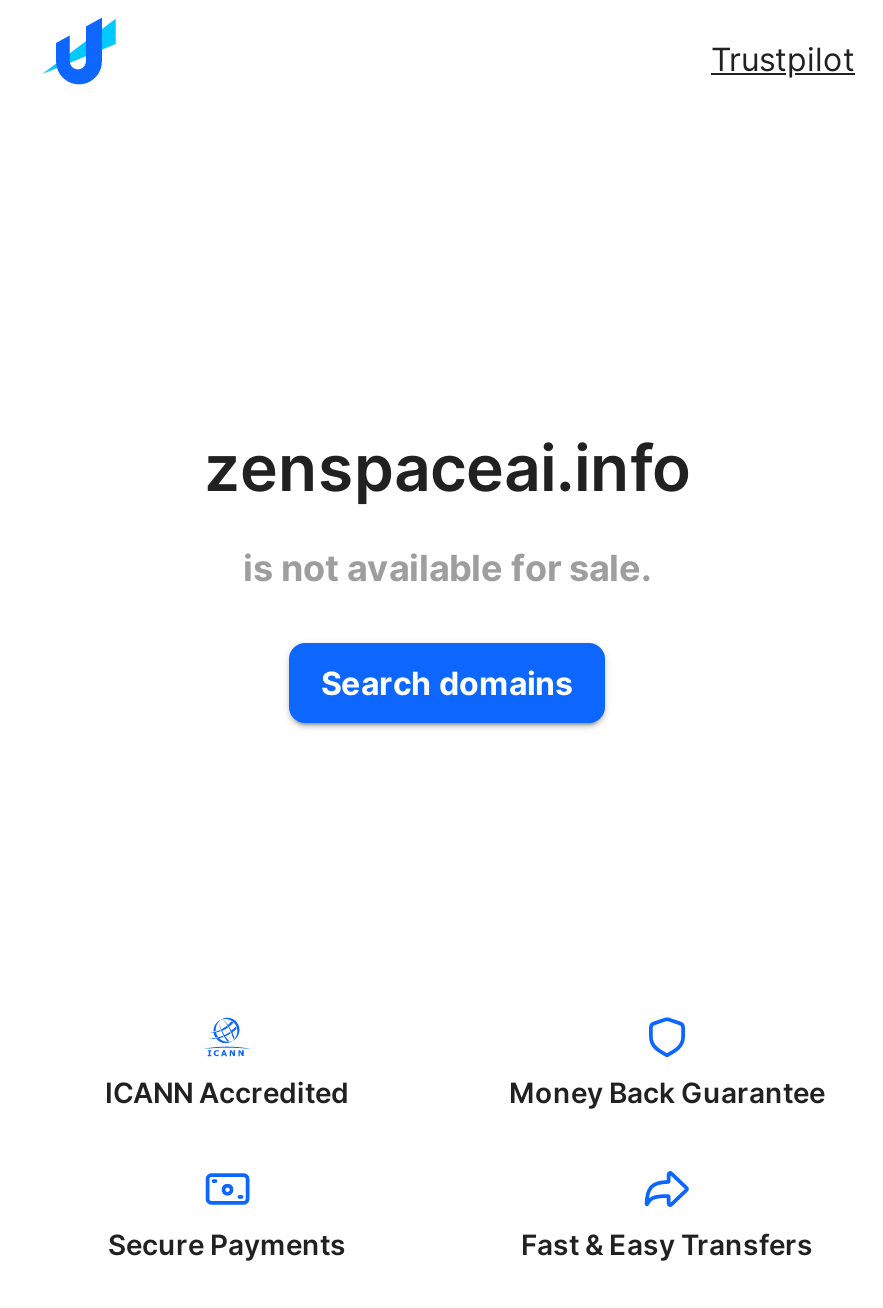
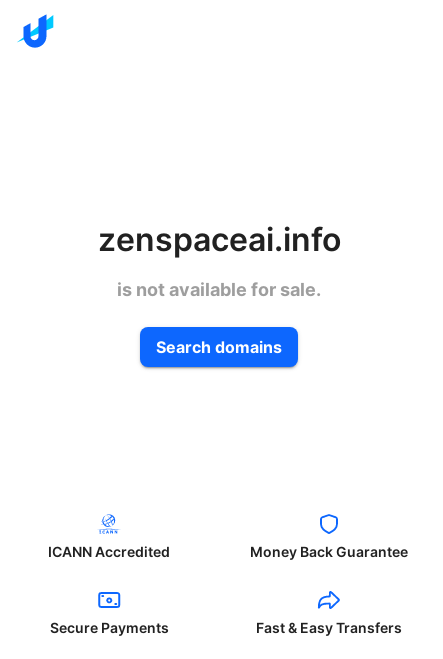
[711,39,855,79] Trustpilot -> none

